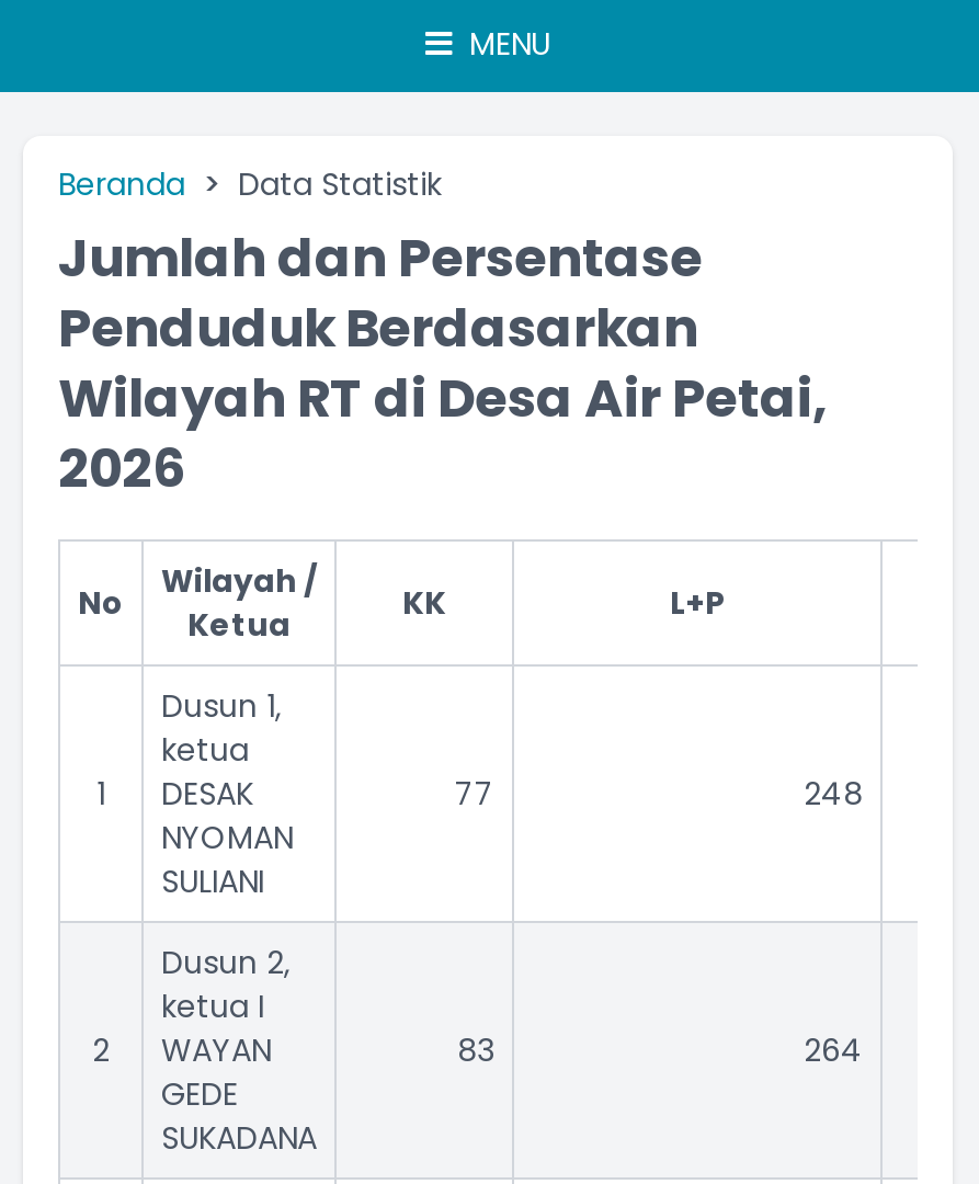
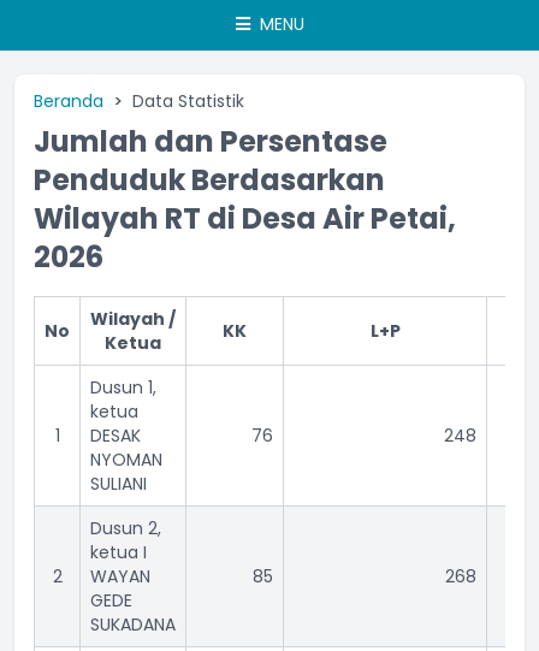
[455,772,494,816] 77 -> [251,424,273,448] 76
[457,1028,494,1072] 83 -> [253,564,273,588] 85
[804,1028,863,1072] 264 -> [445,564,476,588] 268

